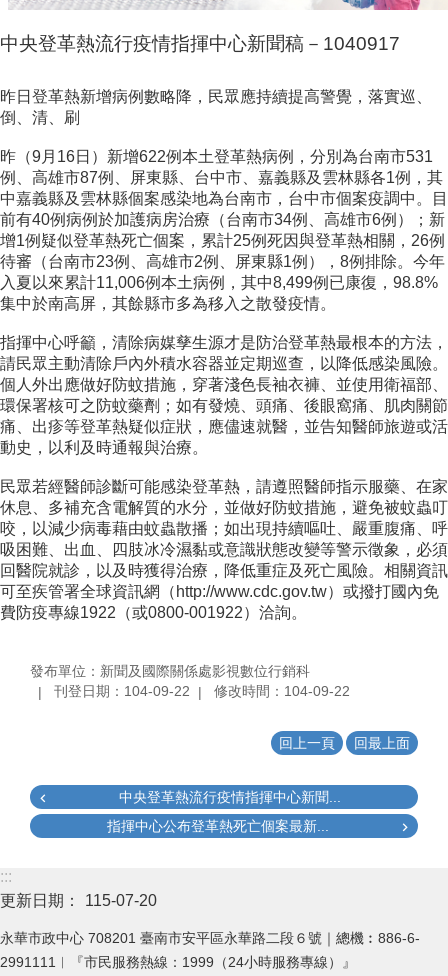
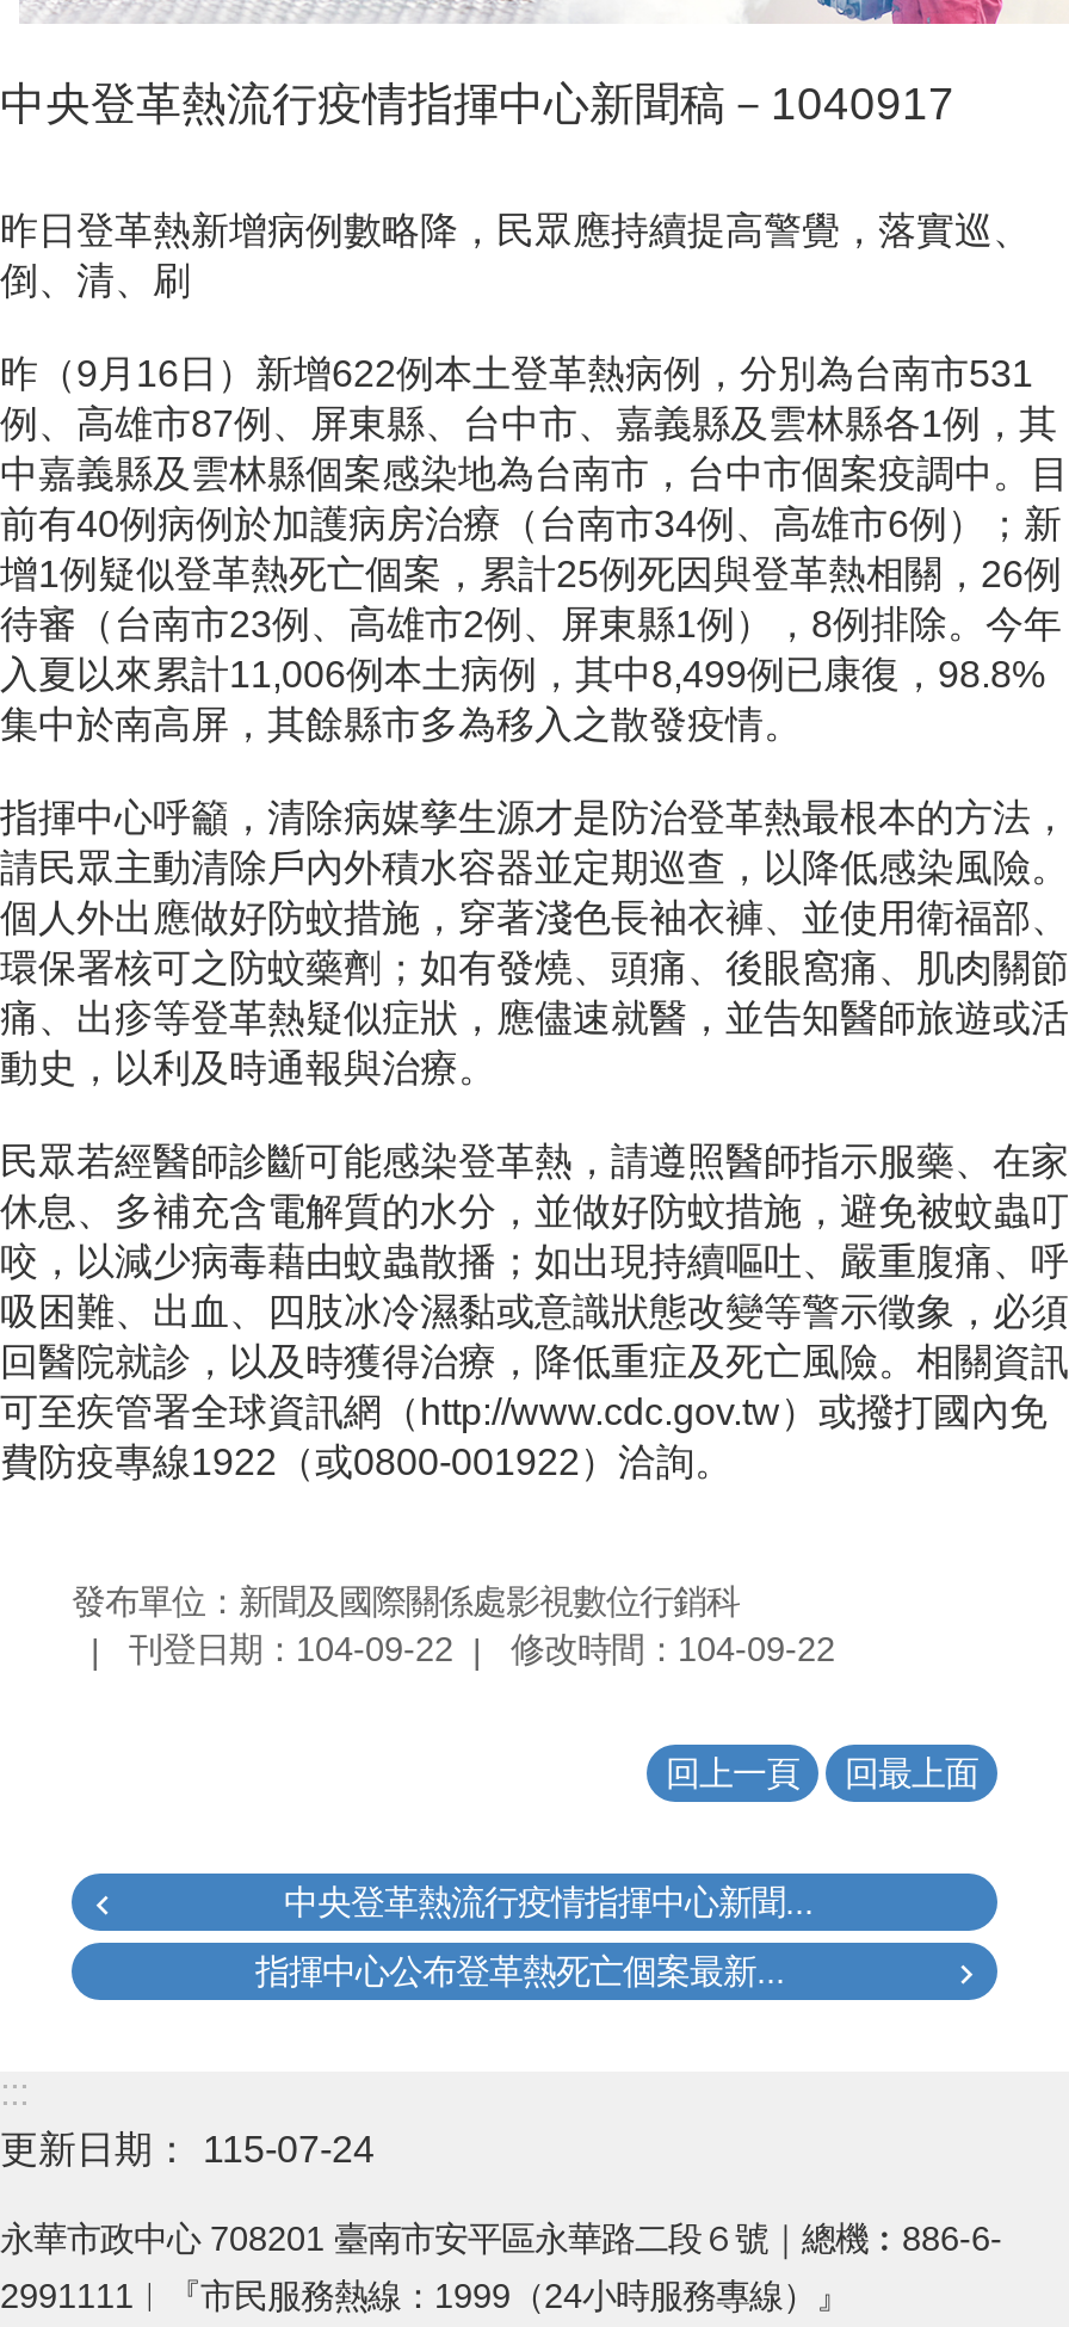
[0,892,157,909] 更新日期： 115-07-20 -> [0,2129,375,2169] 更新日期： 115-07-24

